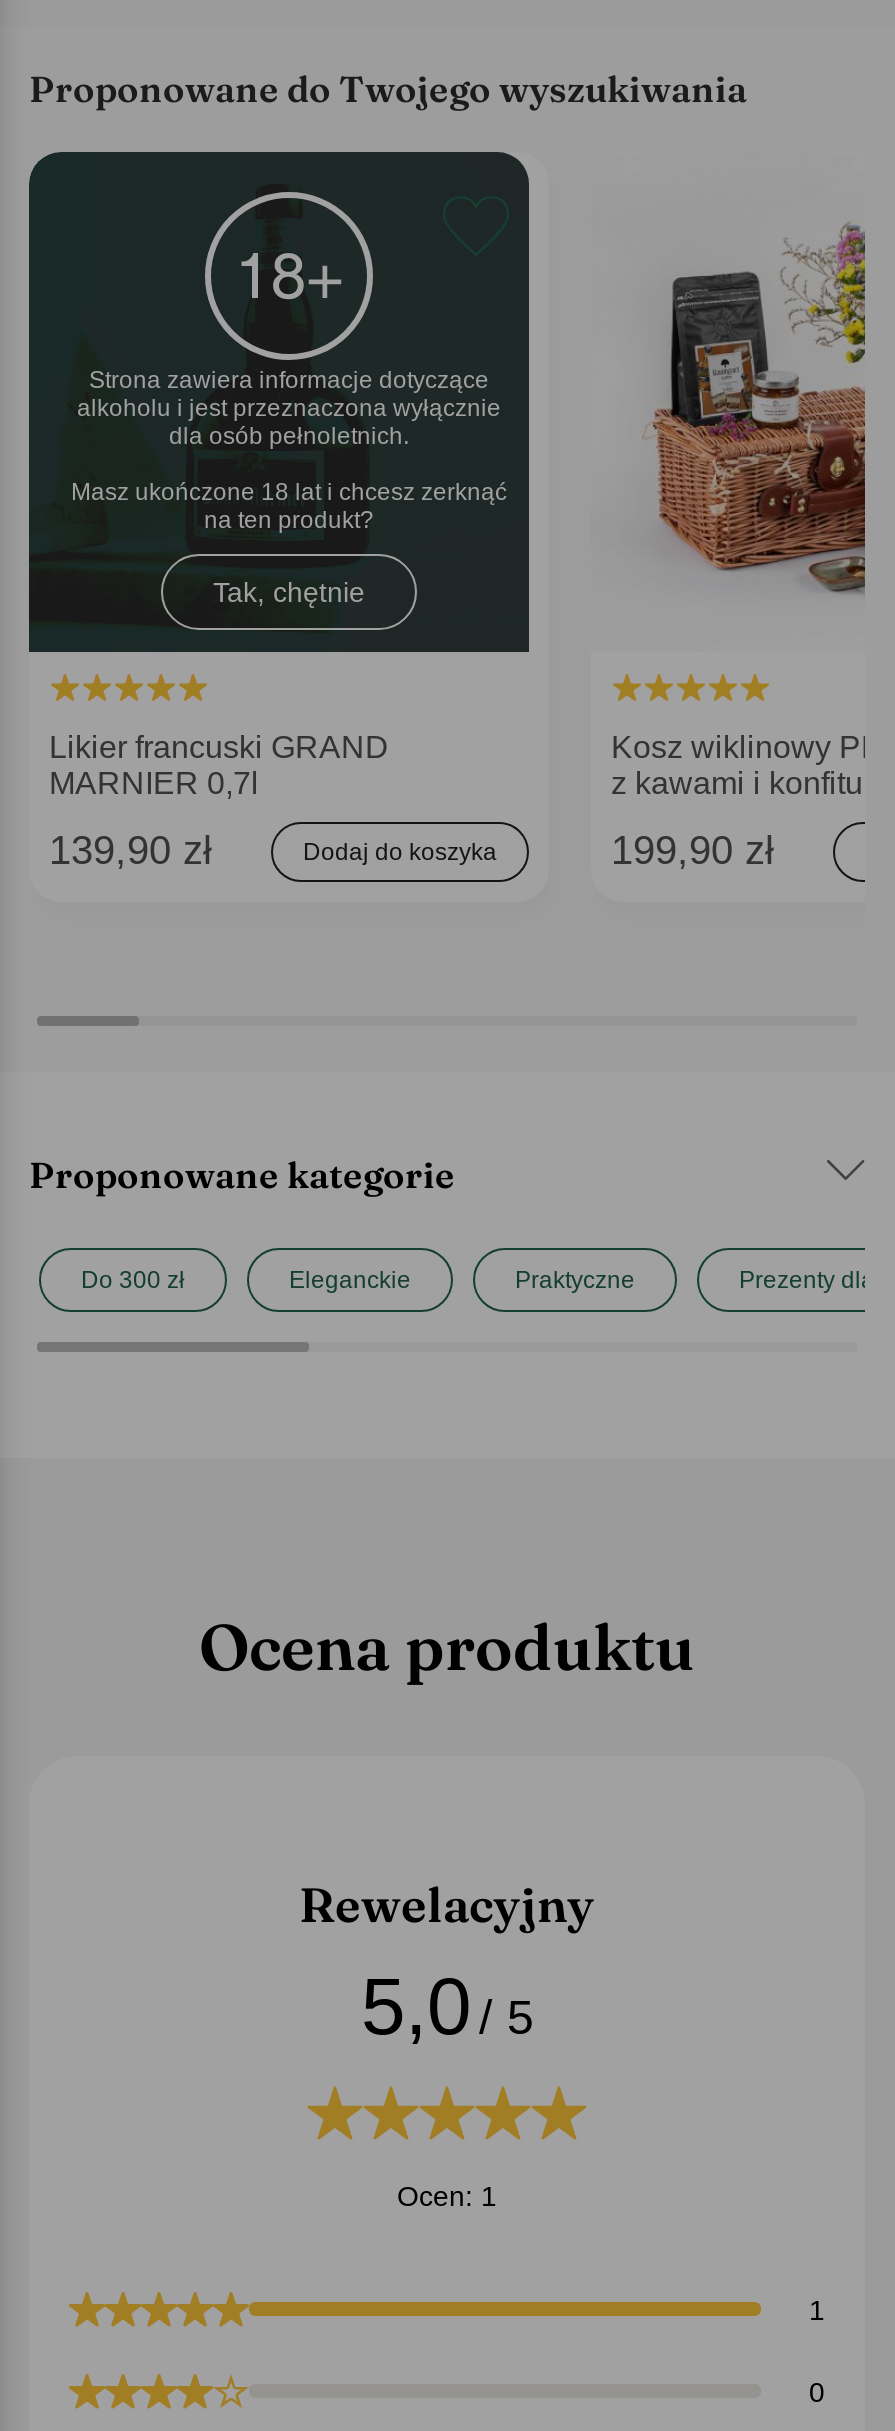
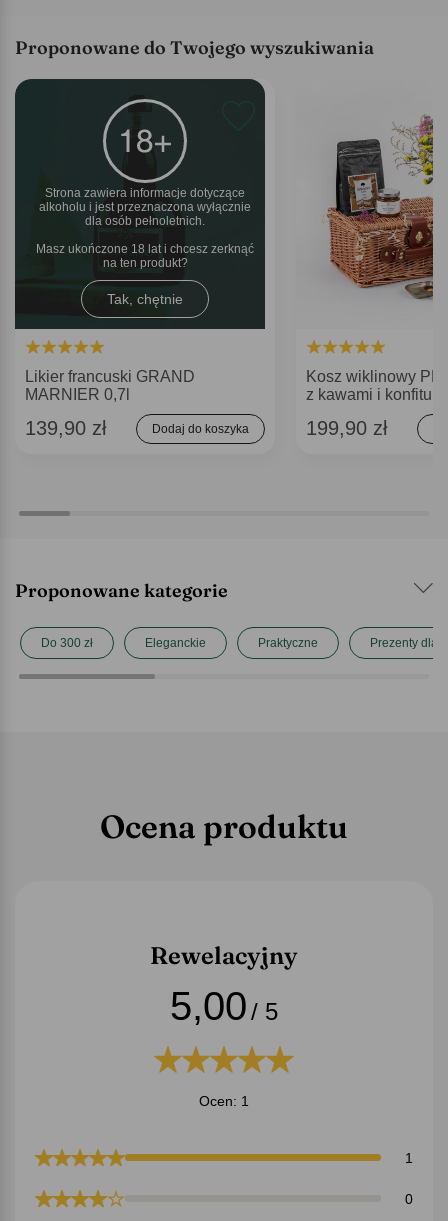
[361,1962,533,2050] 5,0 / 5 -> [170,984,278,1028] 5,00 / 5

